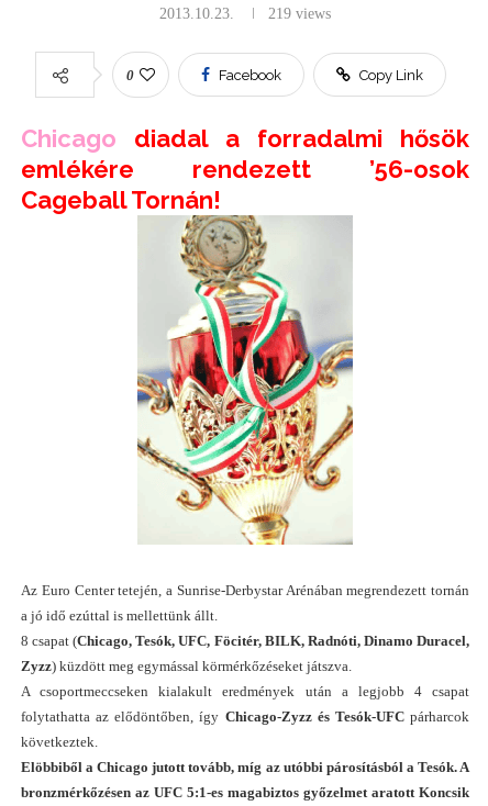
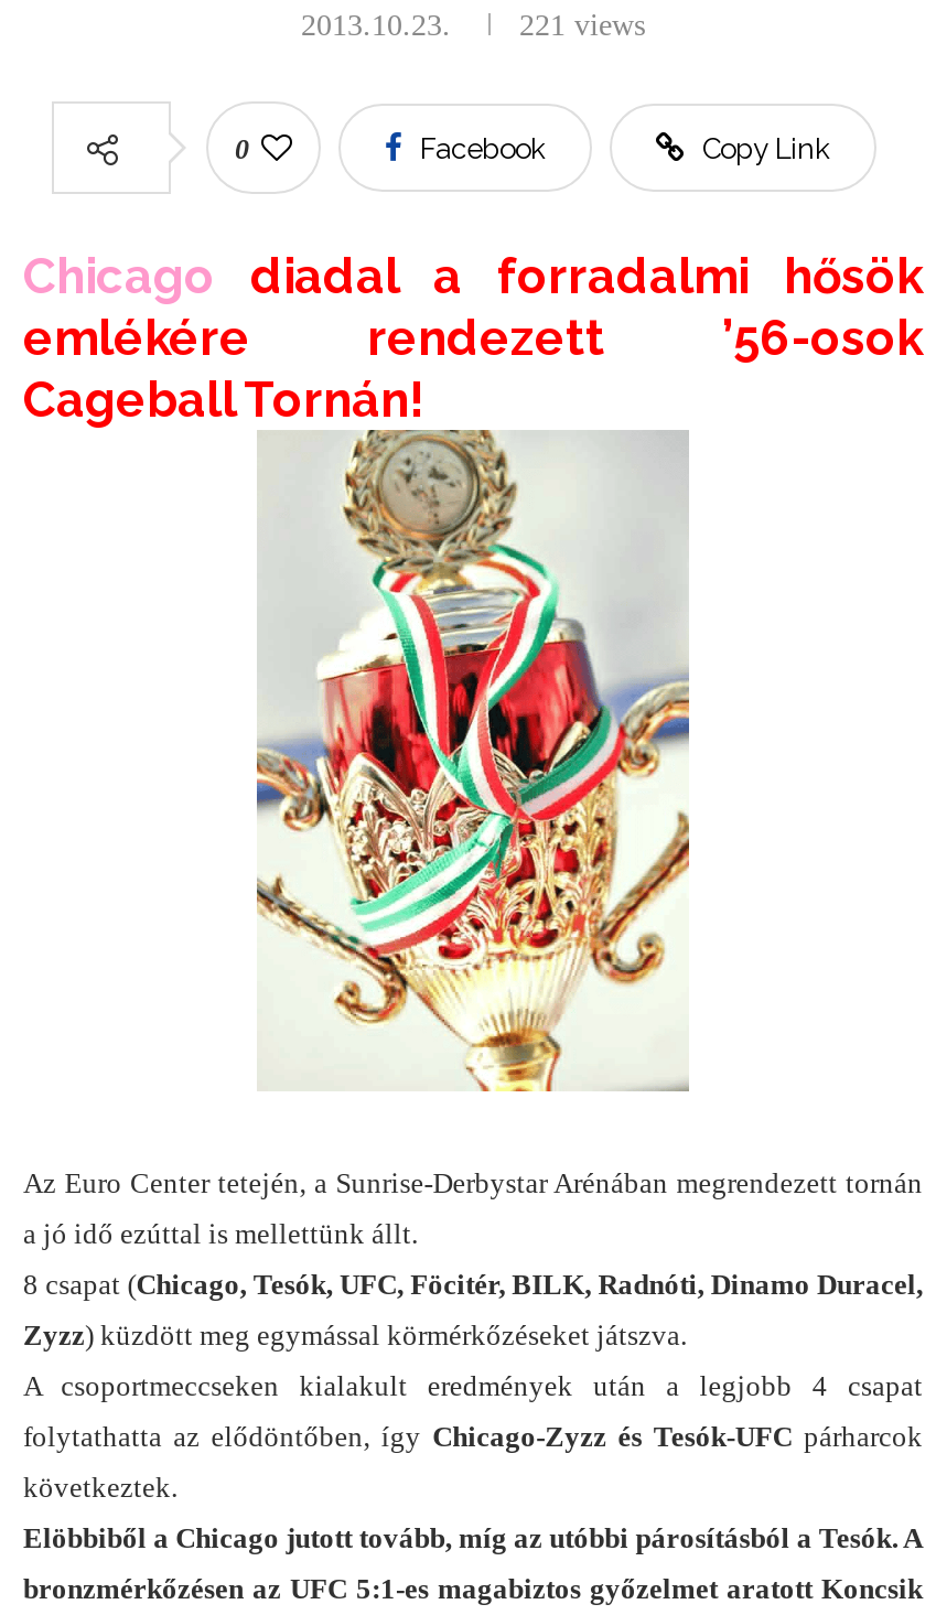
[268,6,331,23] 219 views -> [519,10,645,43] 221 views

